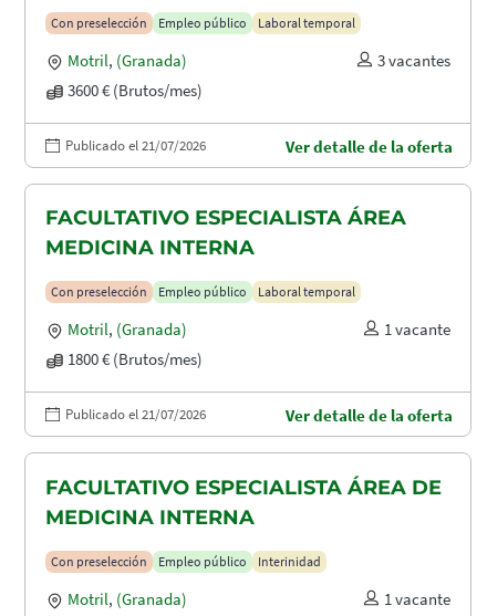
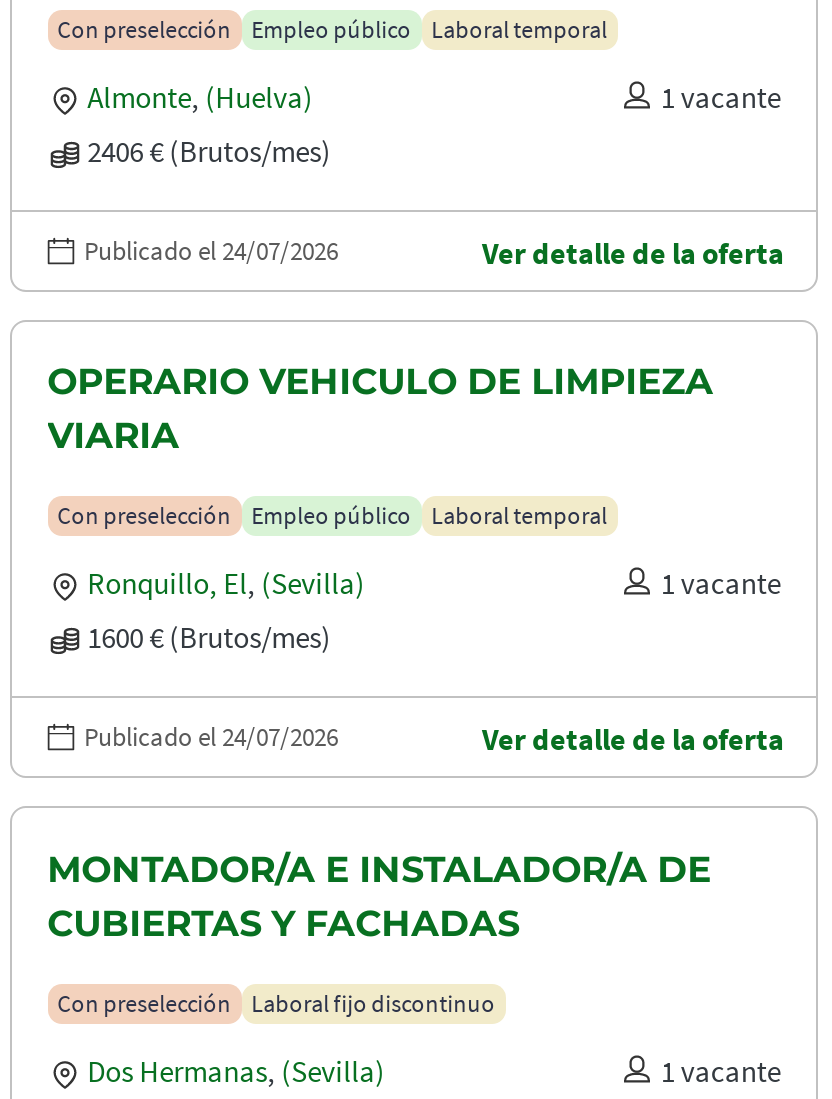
[67,49,451,100] Motril, (Granada) | 3 vacantes | 3600 € (Brutos/mes) -> [87,77,781,169] Almonte, (Huelva) | 1 vacante | 2406 € (Brutos/mes)
[65,136,206,154] Publicado el 21/07/2026 -> [84,233,338,267] Publicado el 24/07/2026
[45,206,406,260] FACULTATIVO ESPECIALISTA ÁREA | MEDICINA INTERNA -> [47,360,713,458] OPERARIO VEHICULO DE LIMPIEZA | VIARIA
[67,319,187,340] Motril, (Granada) -> [87,564,365,602] Ronquillo, El, (Sevilla)
[67,349,202,370] 1800 € (Brutos/mes) -> [87,618,331,656] 1600 € (Brutos/mes)
[65,405,206,424] Publicado el 21/07/2026 -> [84,720,338,754] Publicado el 24/07/2026
[45,475,441,530] FACULTATIVO ESPECIALISTA ÁREA DE | MEDICINA INTERNA -> [47,848,711,946] MONTADOR/A E INSTALADOR/A DE | CUBIERTAS Y FACHADAS
[158,553,321,569] Empleo público | Interinidad -> [251,988,495,1018] Laboral fijo discontinuo
[67,588,187,609] Motril, (Granada) -> [87,1052,385,1090] Dos Hermanas, (Sevilla)

